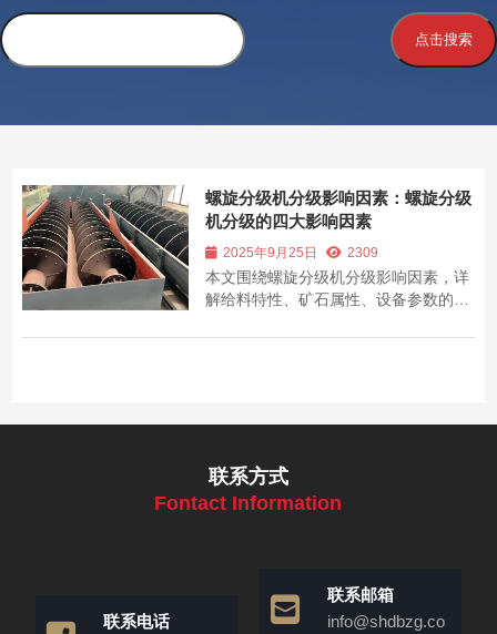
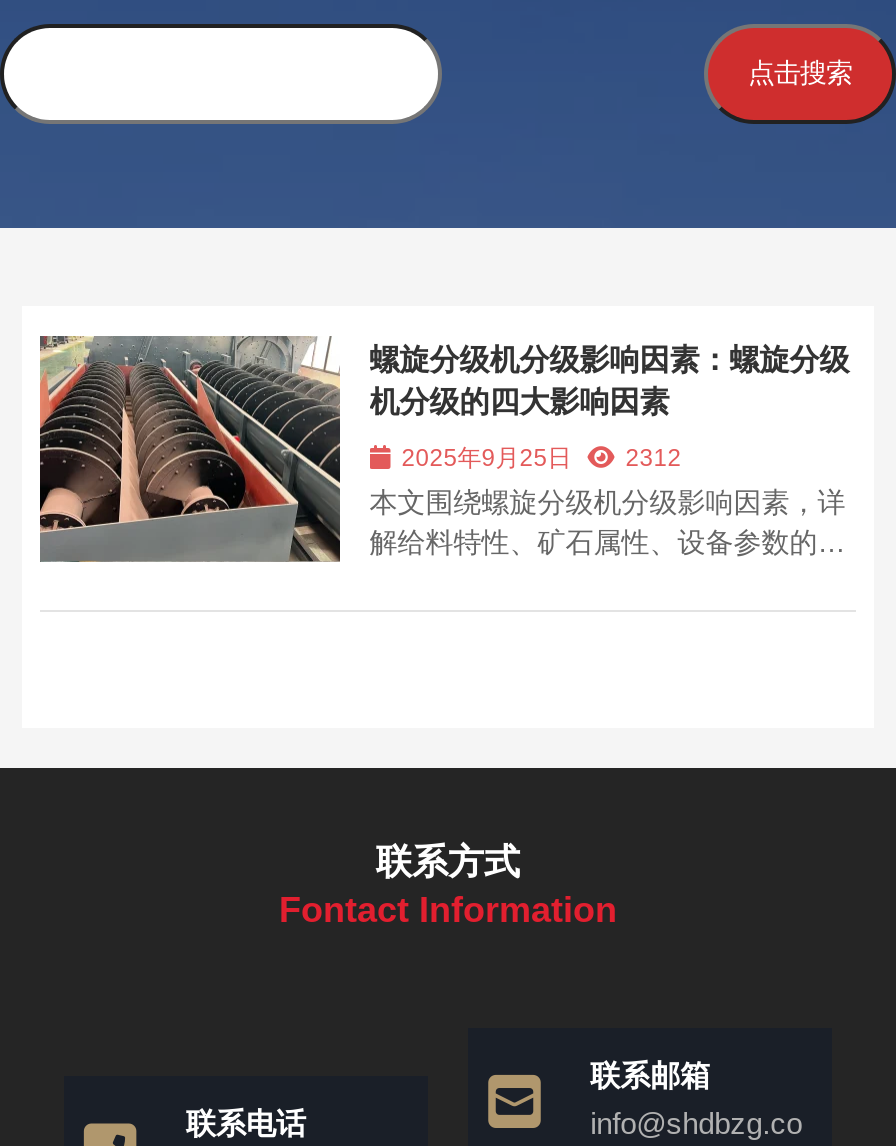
[223,245,378,260] 2025年9月25日 2309 -> [401,444,681,472] 2025年9月25日 2312

